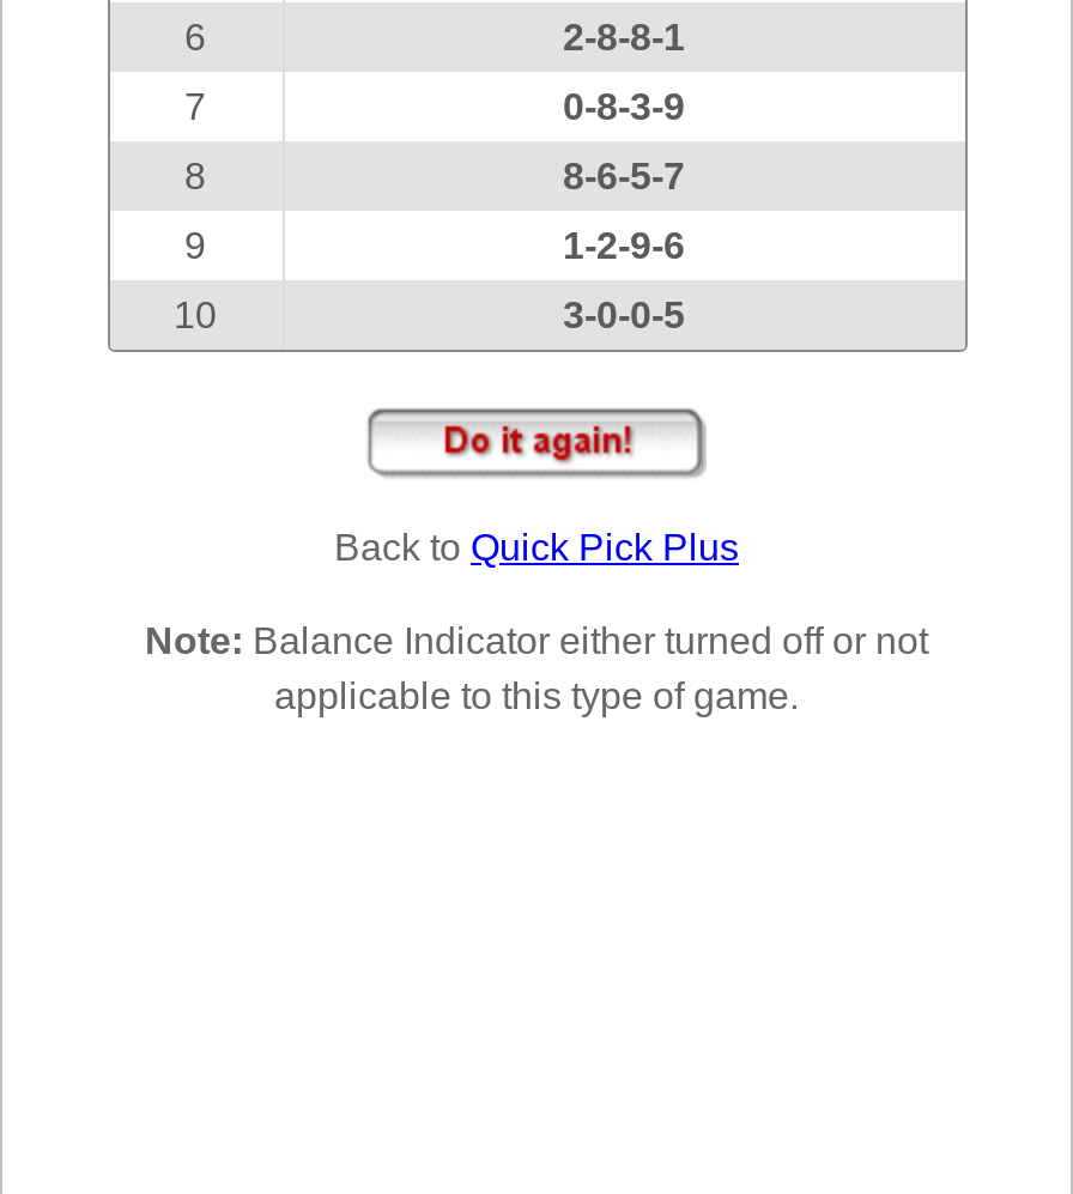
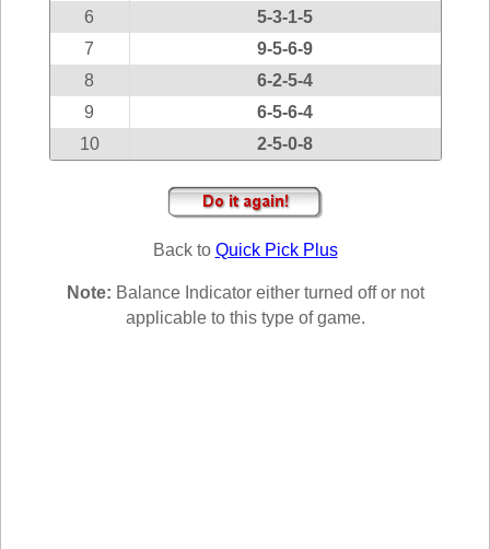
[563,17,685,57] 2-8-8-1 -> [257,8,313,26] 5-3-1-5
[563,86,685,127] 0-8-3-9 -> [257,39,313,58] 9-5-6-9
[563,156,685,196] 8-6-5-7 -> [257,71,313,90] 6-2-5-4
[563,225,685,266] 1-2-9-6 -> [257,103,313,121] 6-5-6-4
[563,295,685,335] 3-0-0-5 -> [257,135,313,153] 2-5-0-8

